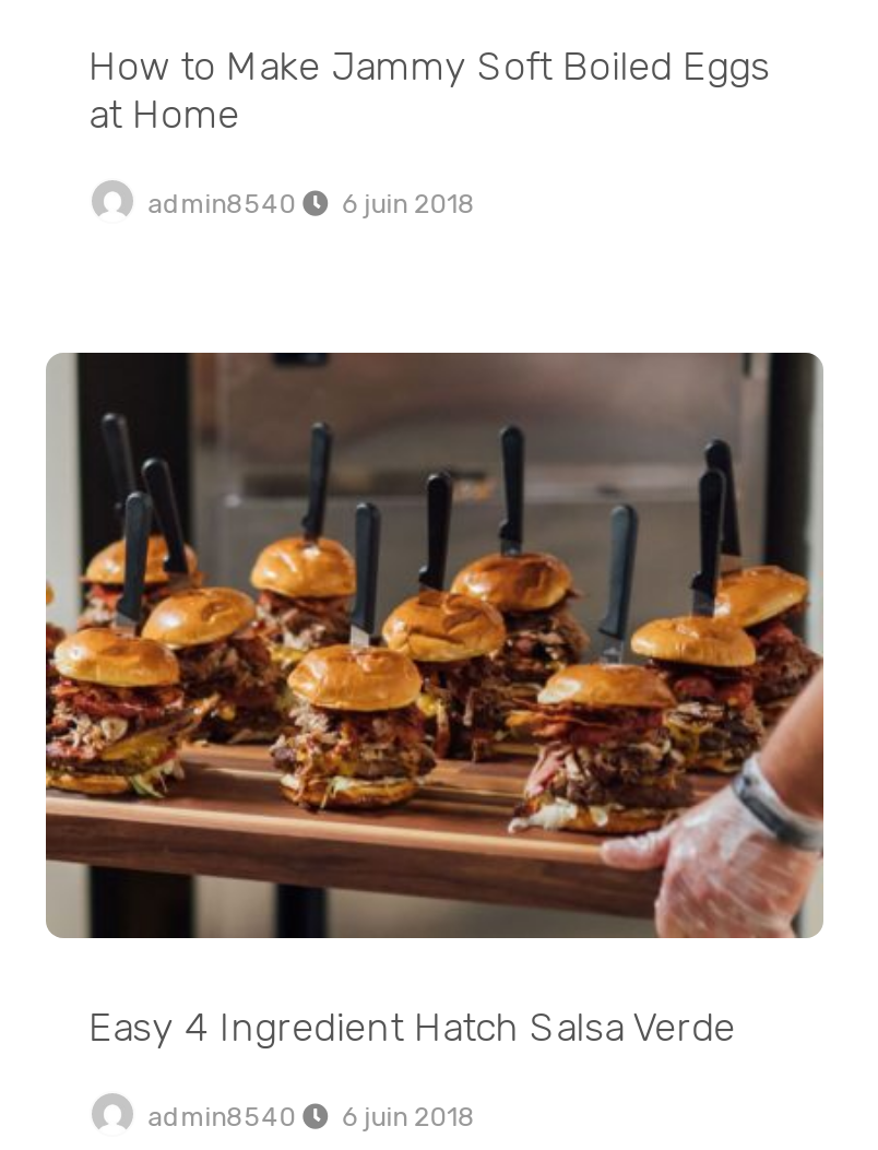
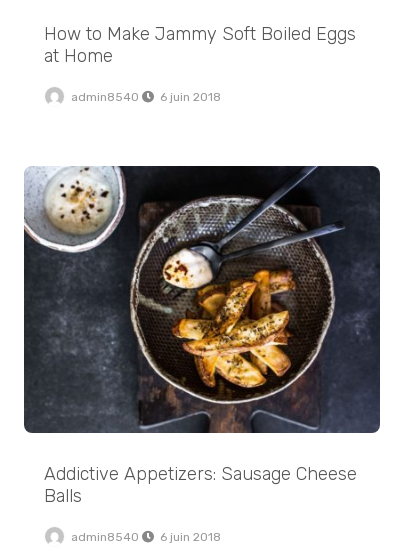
[44,349,826,1051] [image] | Easy 4 Ingredient Hatch Salsa Verde -> [24,165,381,507] [image] | Addictive Appetizers: Sausage Cheese | Balls

